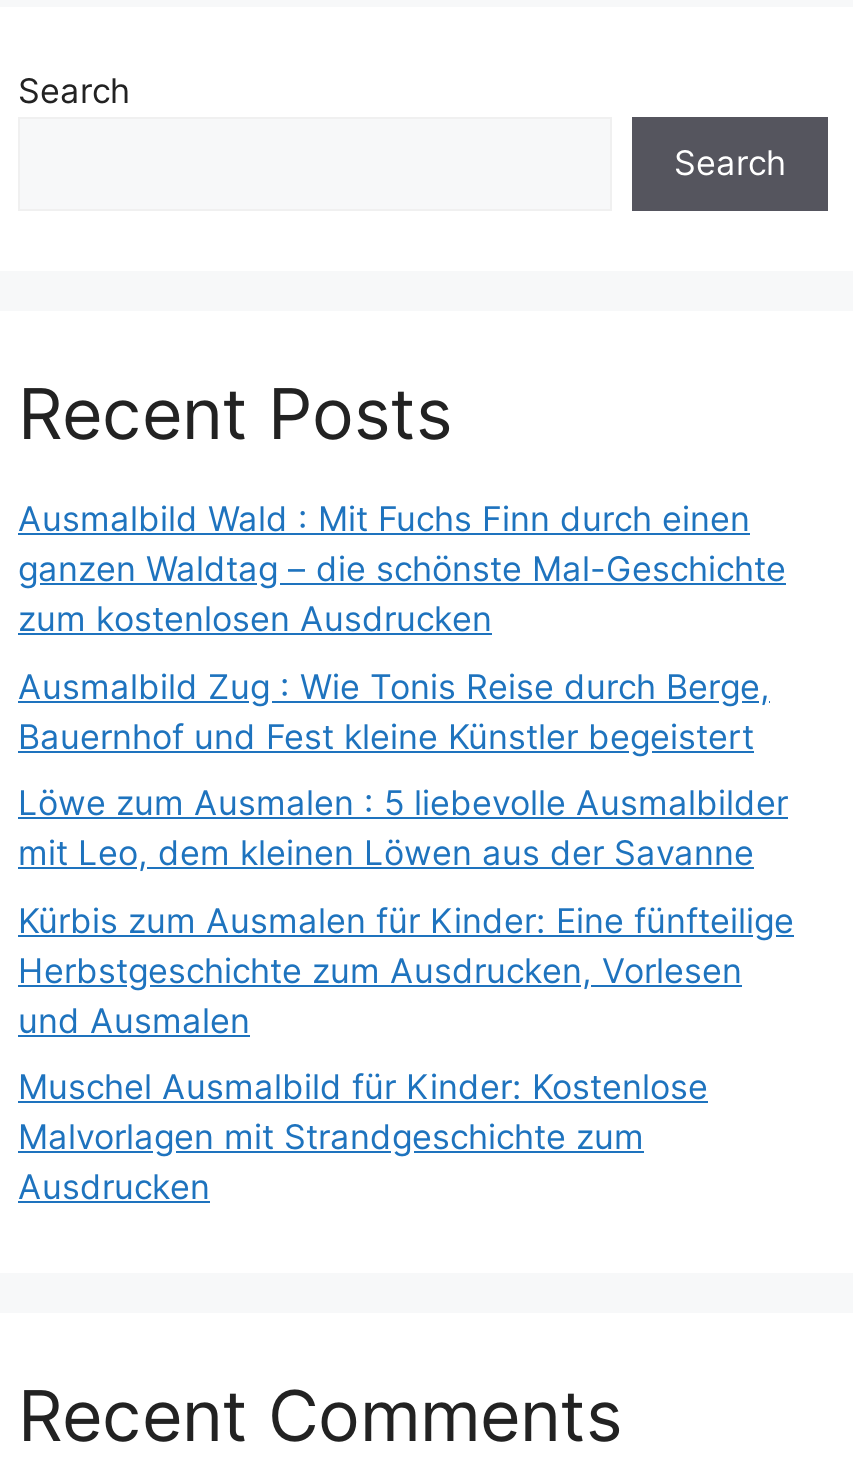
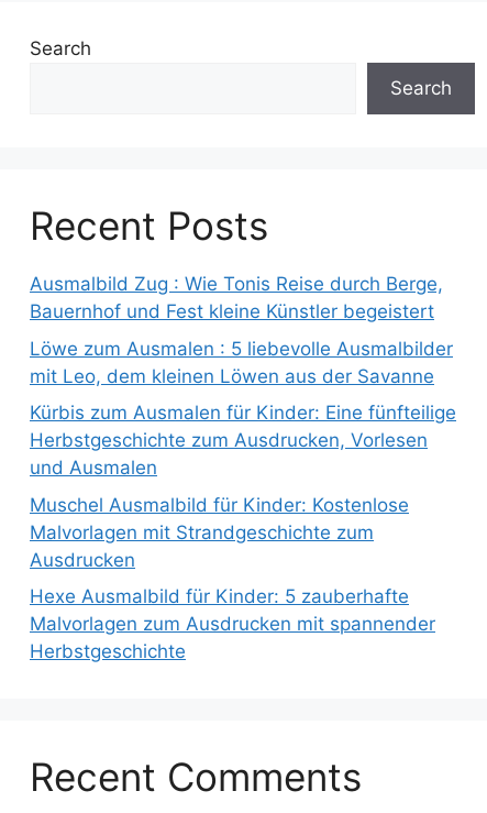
[18,500,786,640] Ausmalbild Wald : Mit Fuchs Finn durch einen | ganzen Waldtag – die schönste Mal-Geschichte | zum kostenlosen Ausdrucken -> none
moved [18,667,794,1208] -> [30,273,456,571]: Ausmalbild Zug : Wie Tonis Reise durch Berge, | Bauernhof und Fest kleine Künstler begeistert | Löwe zum Ausmalen : 5 liebevolle Ausmalbilder | ... | Malvorlagen mit Strandgeschichte zum | Ausdrucken
none -> [30,586,435,663] Hexe Ausmalbild für Kinder: 5 zauberhafte | Malvorlagen zum Ausdrucken mit spannender | Herbstgeschichte

